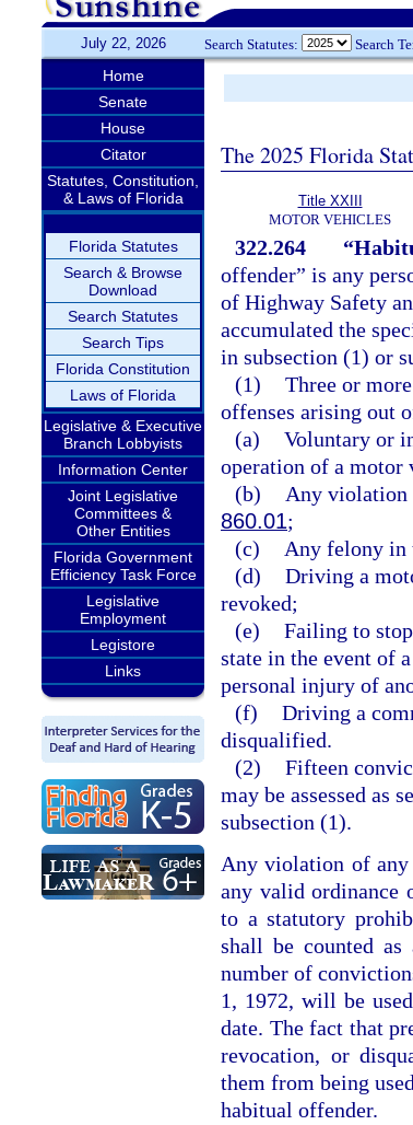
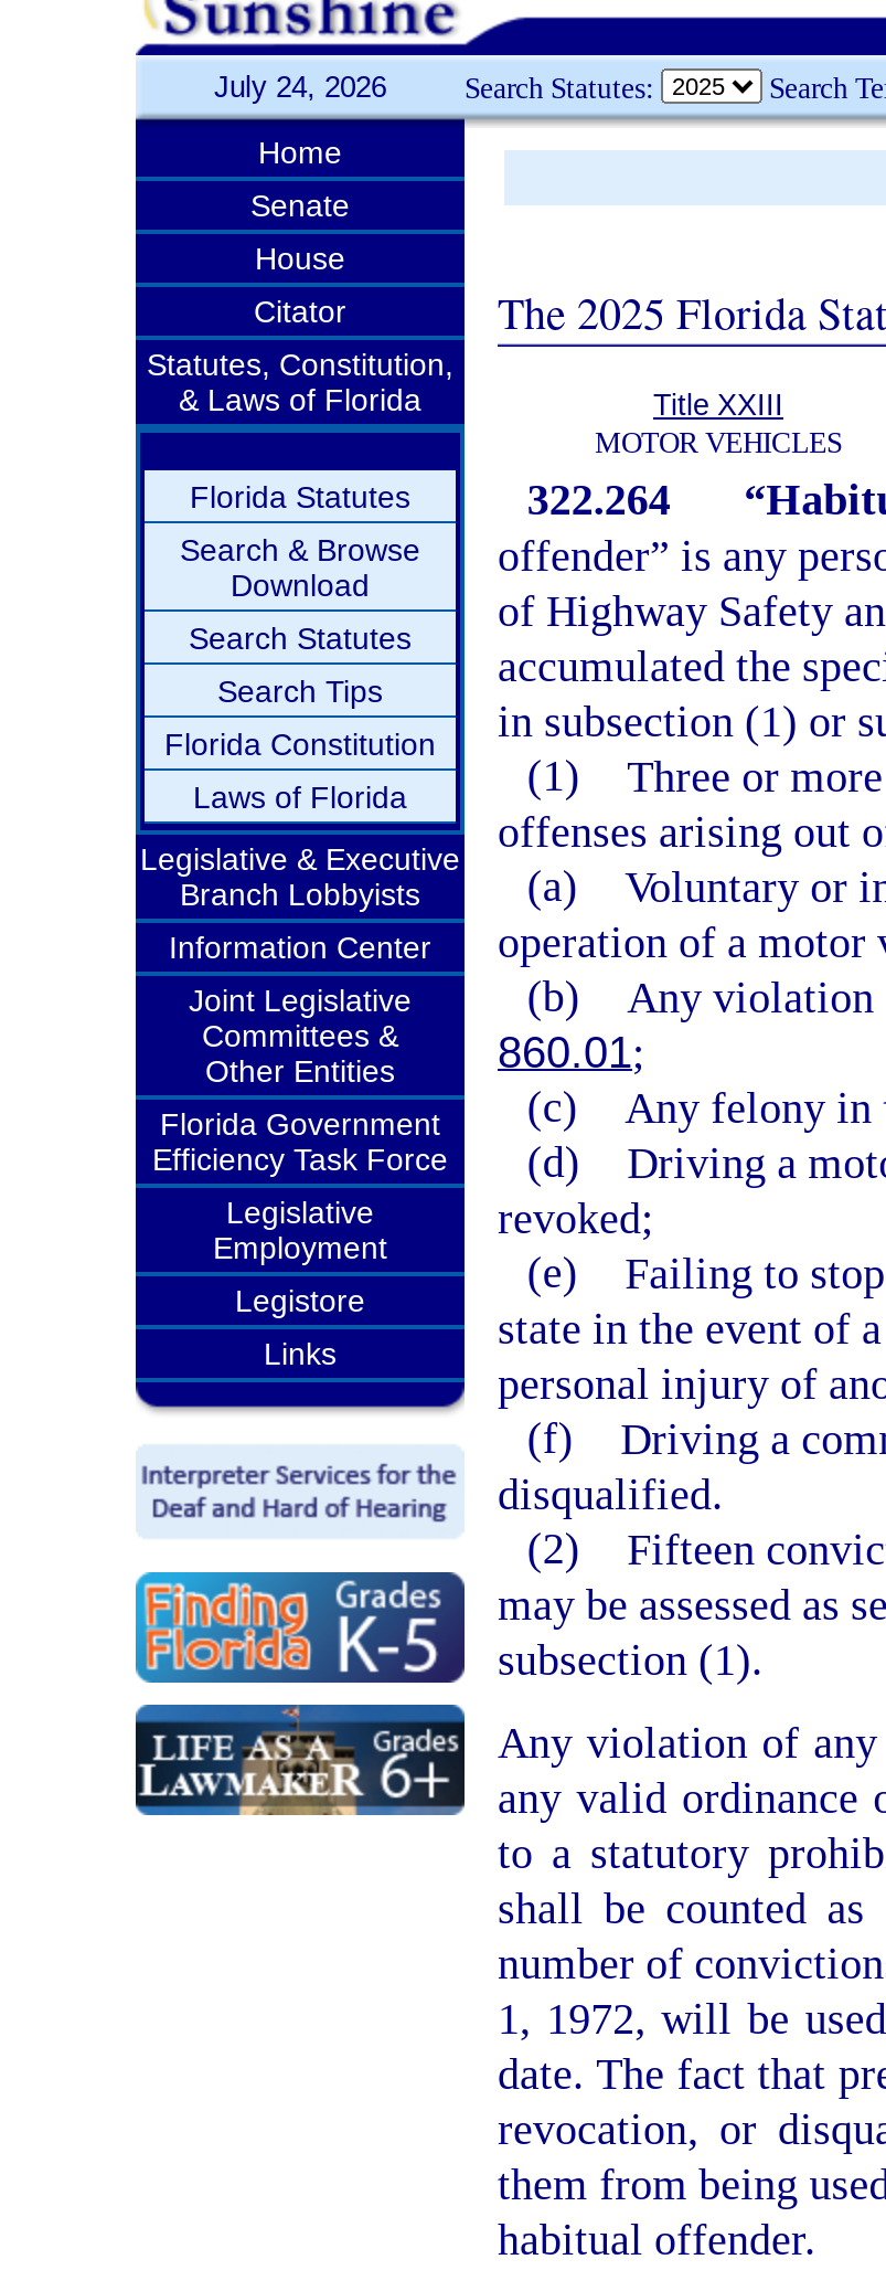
[80,35,166,51] July 22, 2026 -> [214,71,386,104] July 24, 2026

